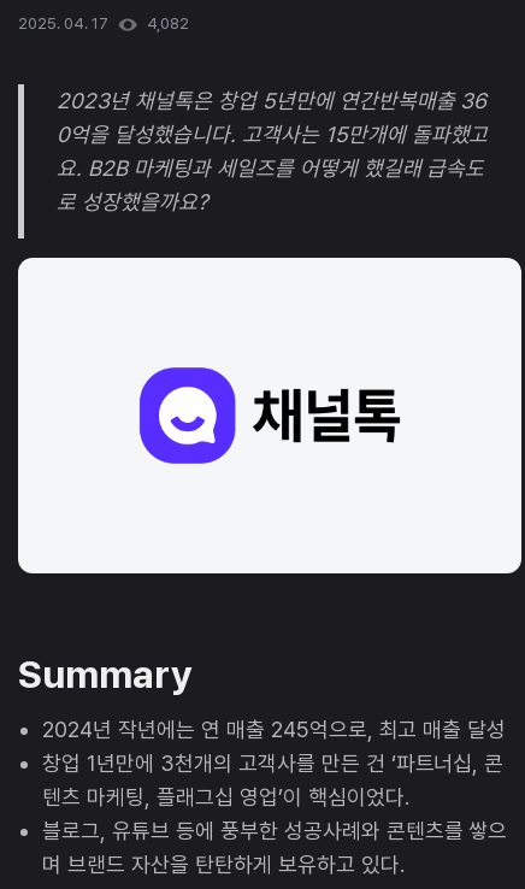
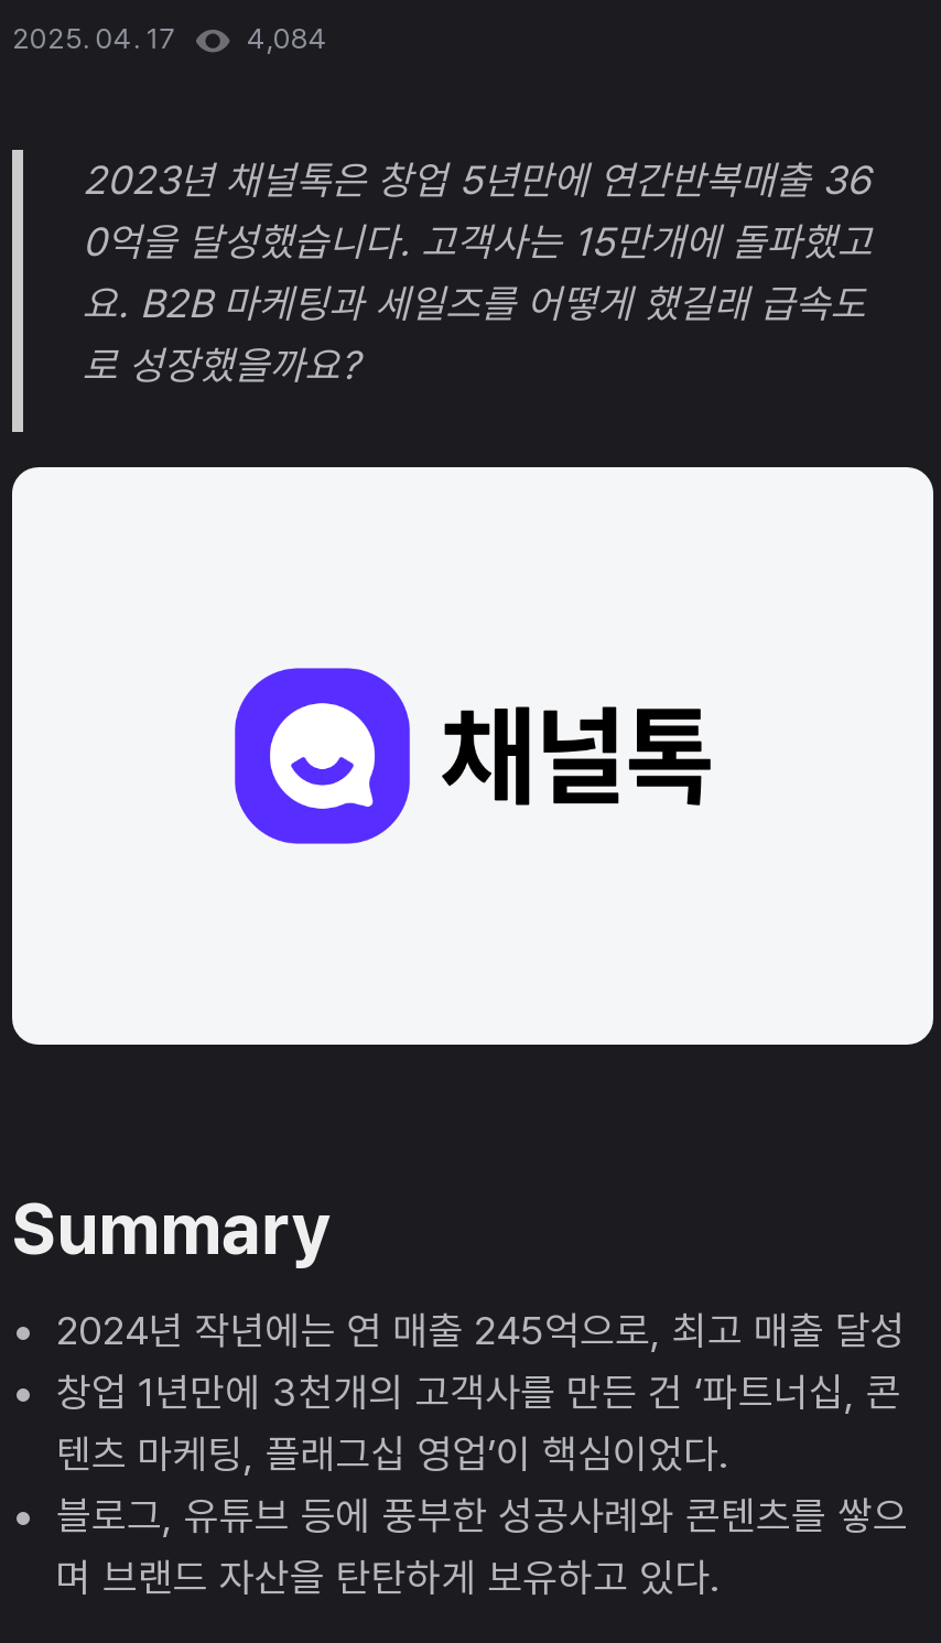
[18,15,190,33] 2025. 04. 17 4,082 -> [12,22,328,56] 2025. 04. 17 4,084

